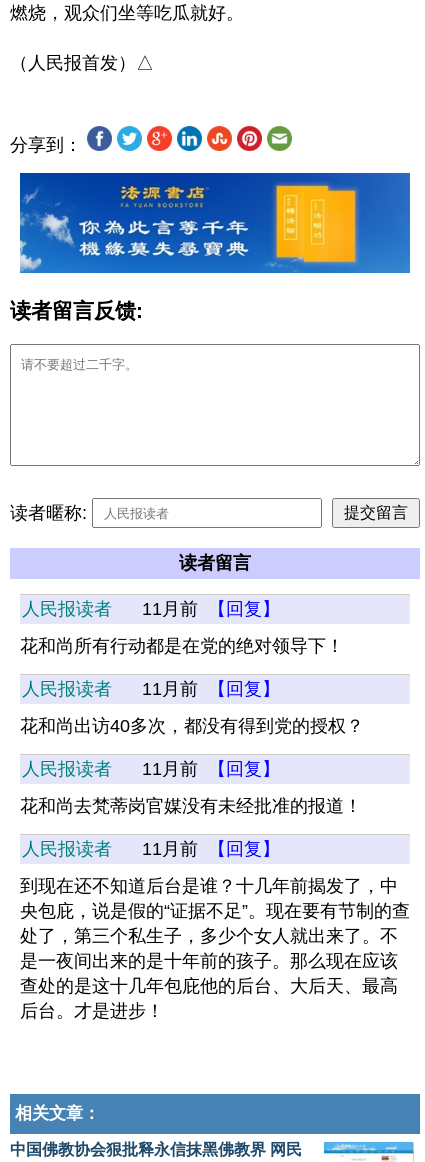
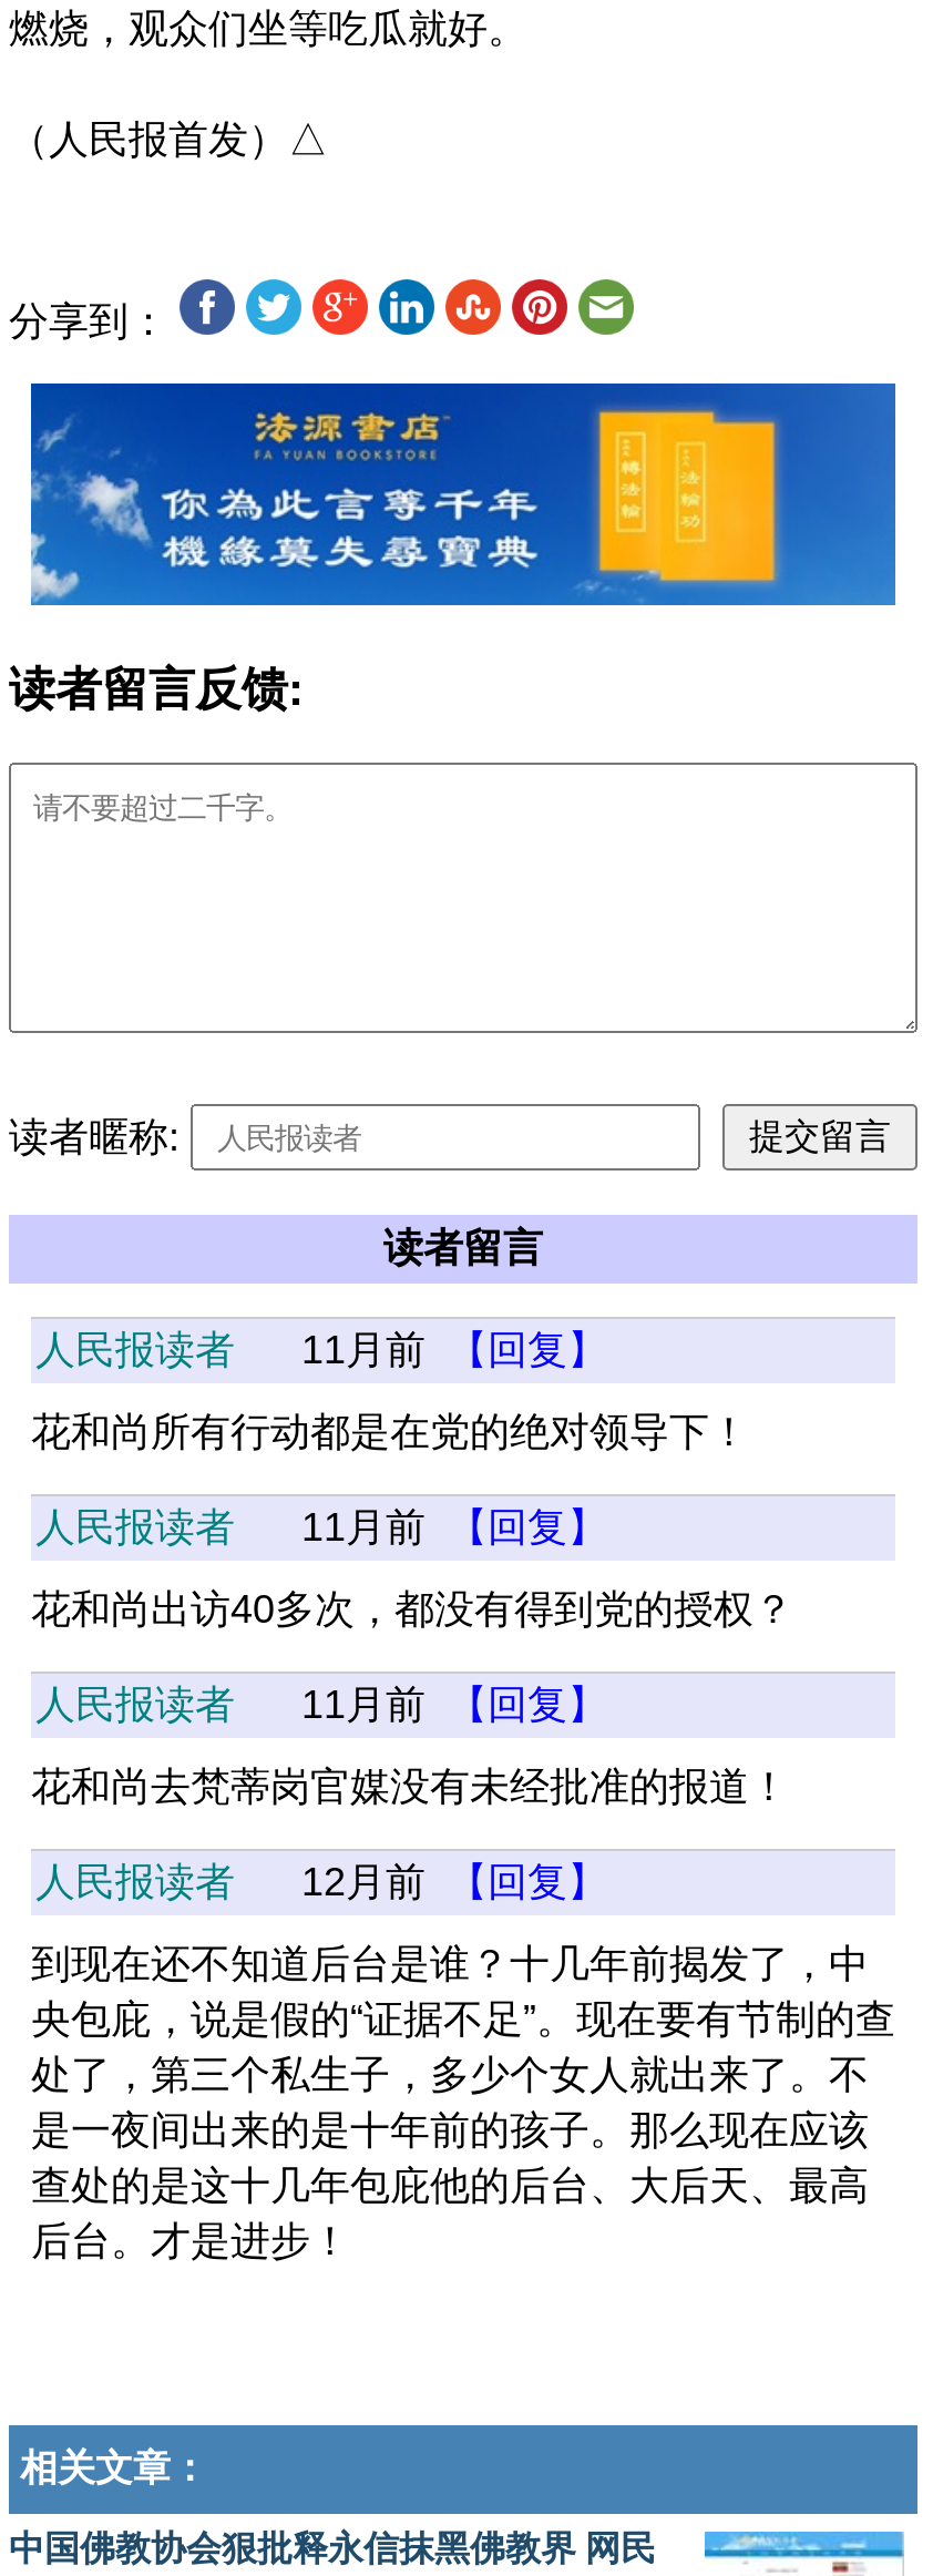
[22,839,280,859] 人民报读者 11月前 【回复】 -> [35,1860,607,1904] 人民报读者 12月前 【回复】

